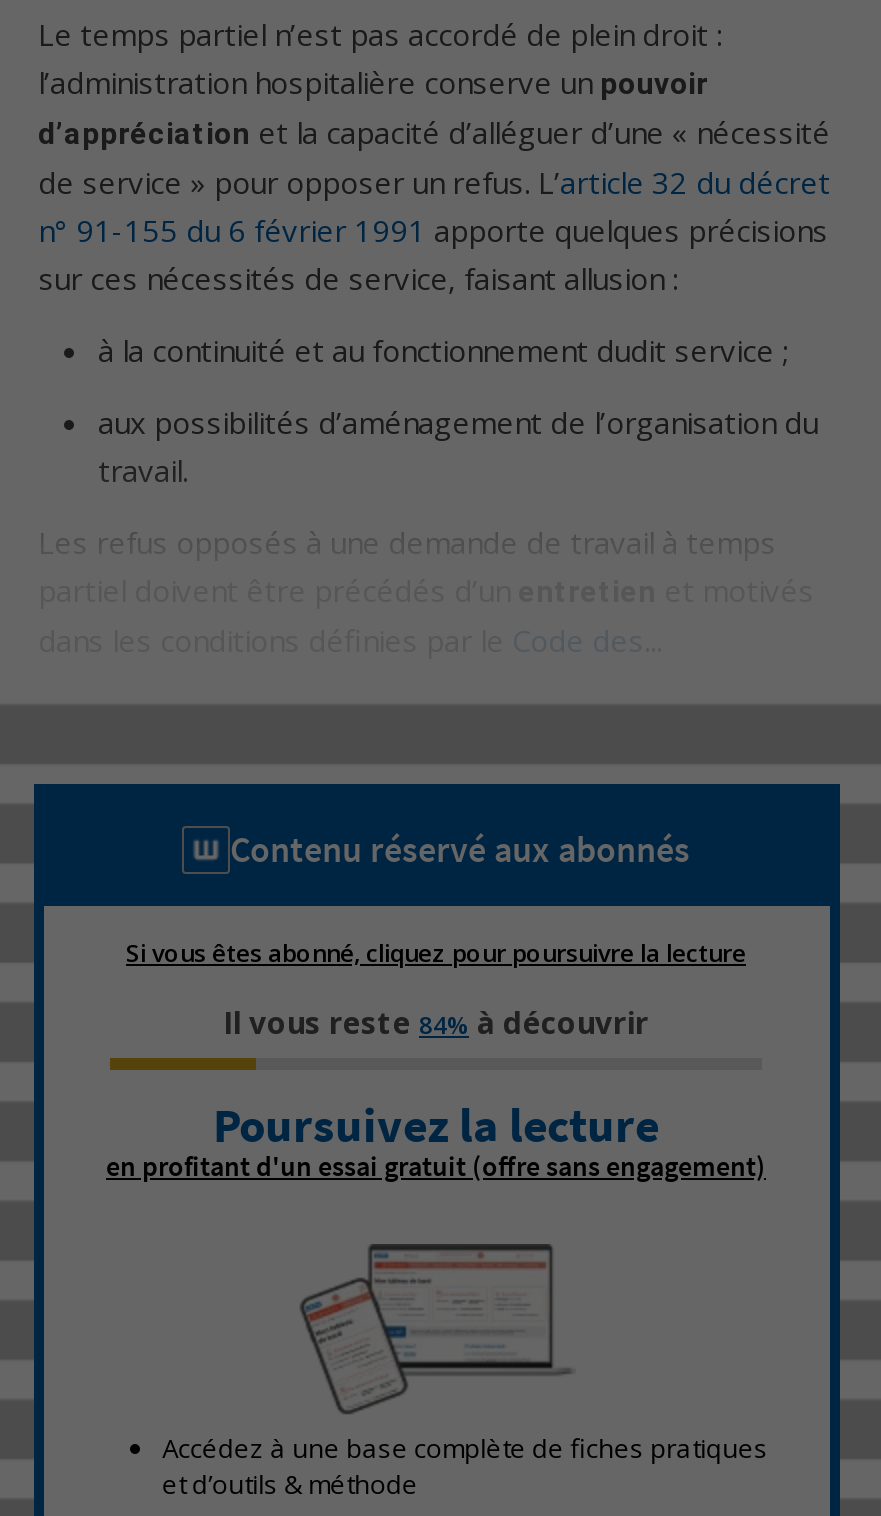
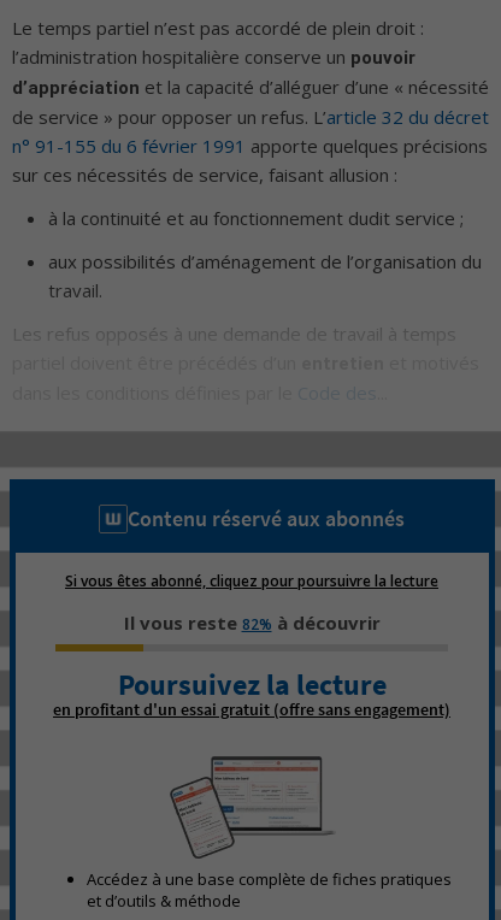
[223,1002,649,1042] Il vous reste 84% à découvrir -> [123,611,380,635] Il vous reste 82% à découvrir

